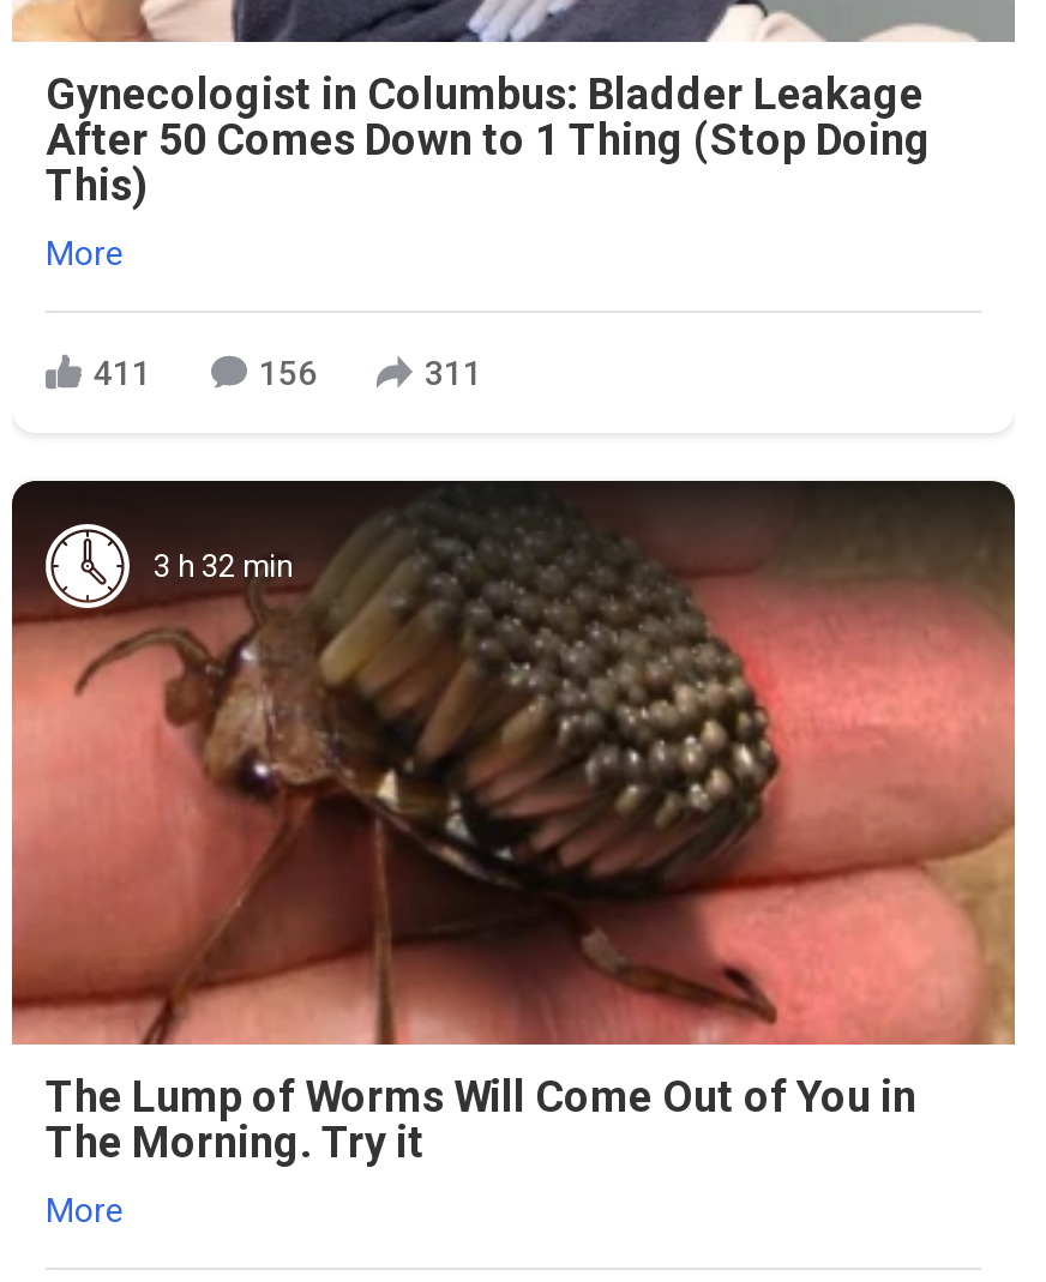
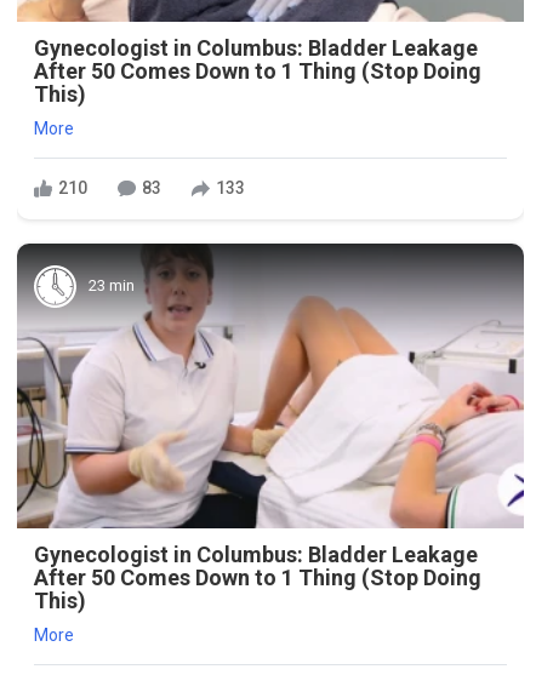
[94,353,482,391] 411 | 156 | 311 -> [58,178,245,198] 210 | 83 | 133
[12,480,1017,1046] [image] | 3 h 32 min -> [16,242,525,530] [image] | 23 min
[46,1072,916,1168] The Lump of Worms Will Come Out of You in | The Morning. Try it -> [34,542,481,613] Gynecologist in Columbus: Bladder Leakage | After 50 Comes Down to 1 Thing (Stop Doing | This)

